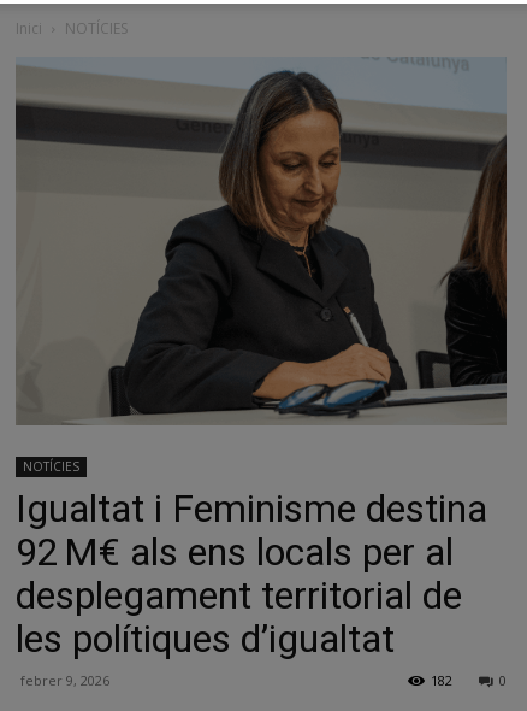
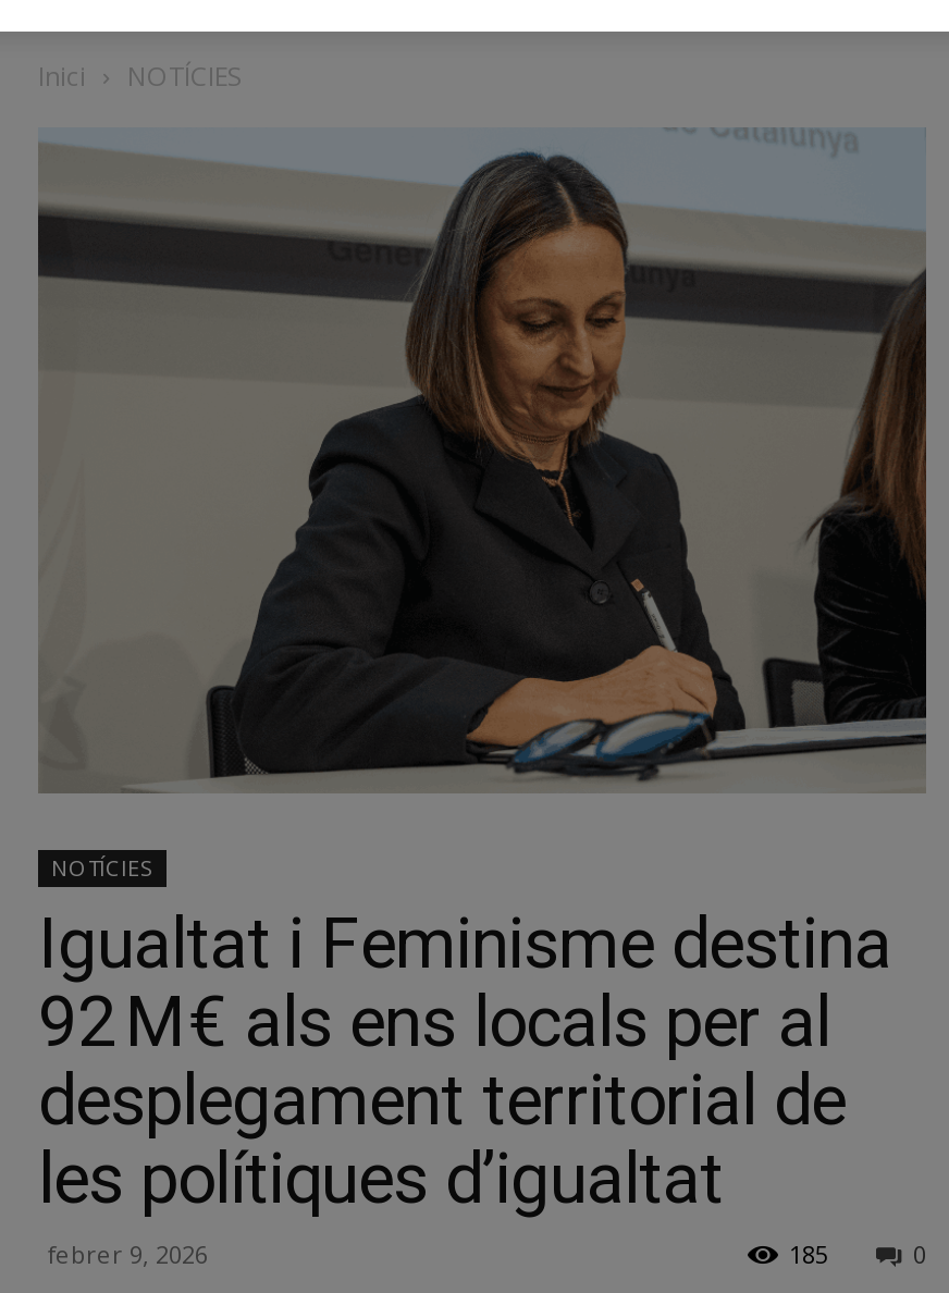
[431,671,452,689] 182 -> [789,1237,828,1270] 185

